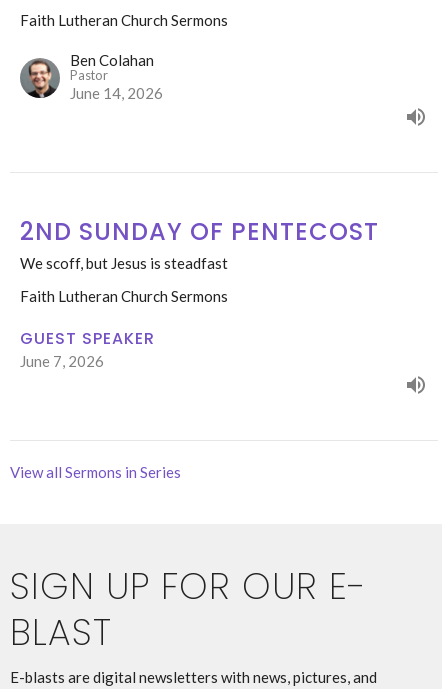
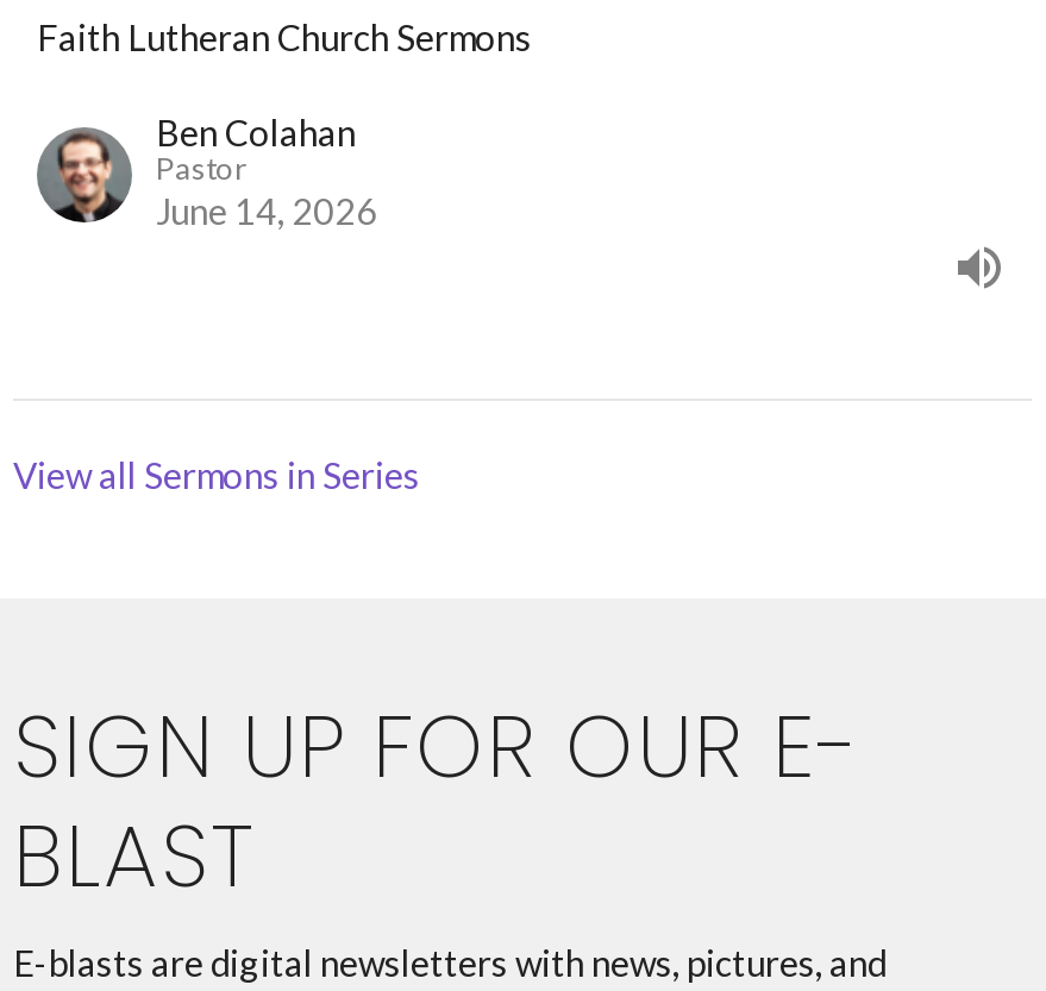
[20,215,379,370] 2ND SUNDAY OF PENTECOST | We scoff, but Jesus is steadfast | Faith Lutheran Church Sermons | GUEST SPEAKER | June 7, 2026 -> none

